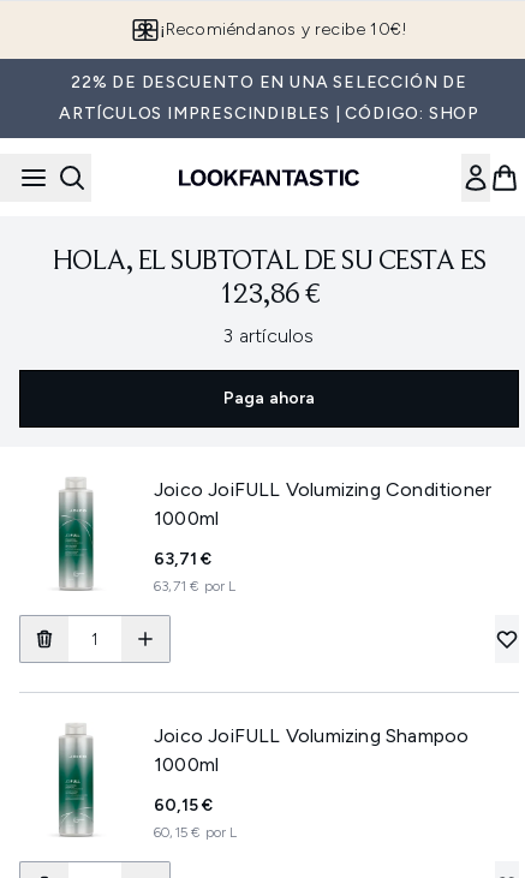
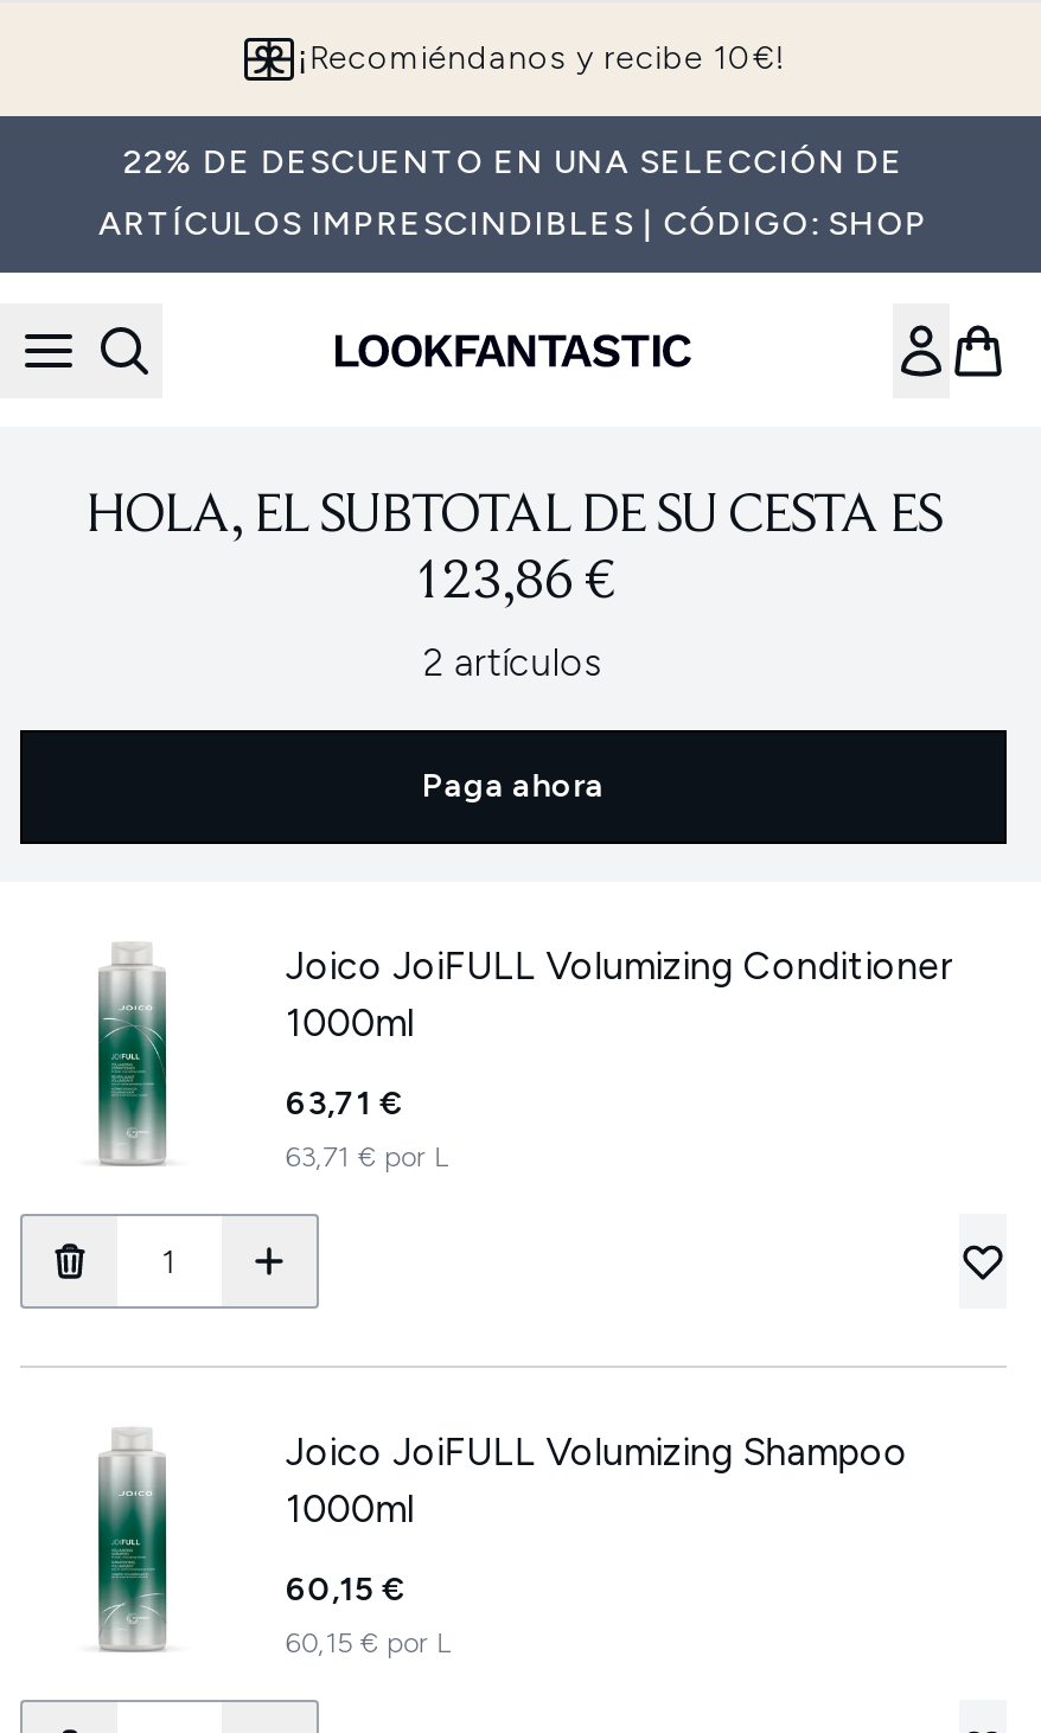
[224,323,317,347] 3 artículos, -> [423,638,609,685] 2 artículos,

